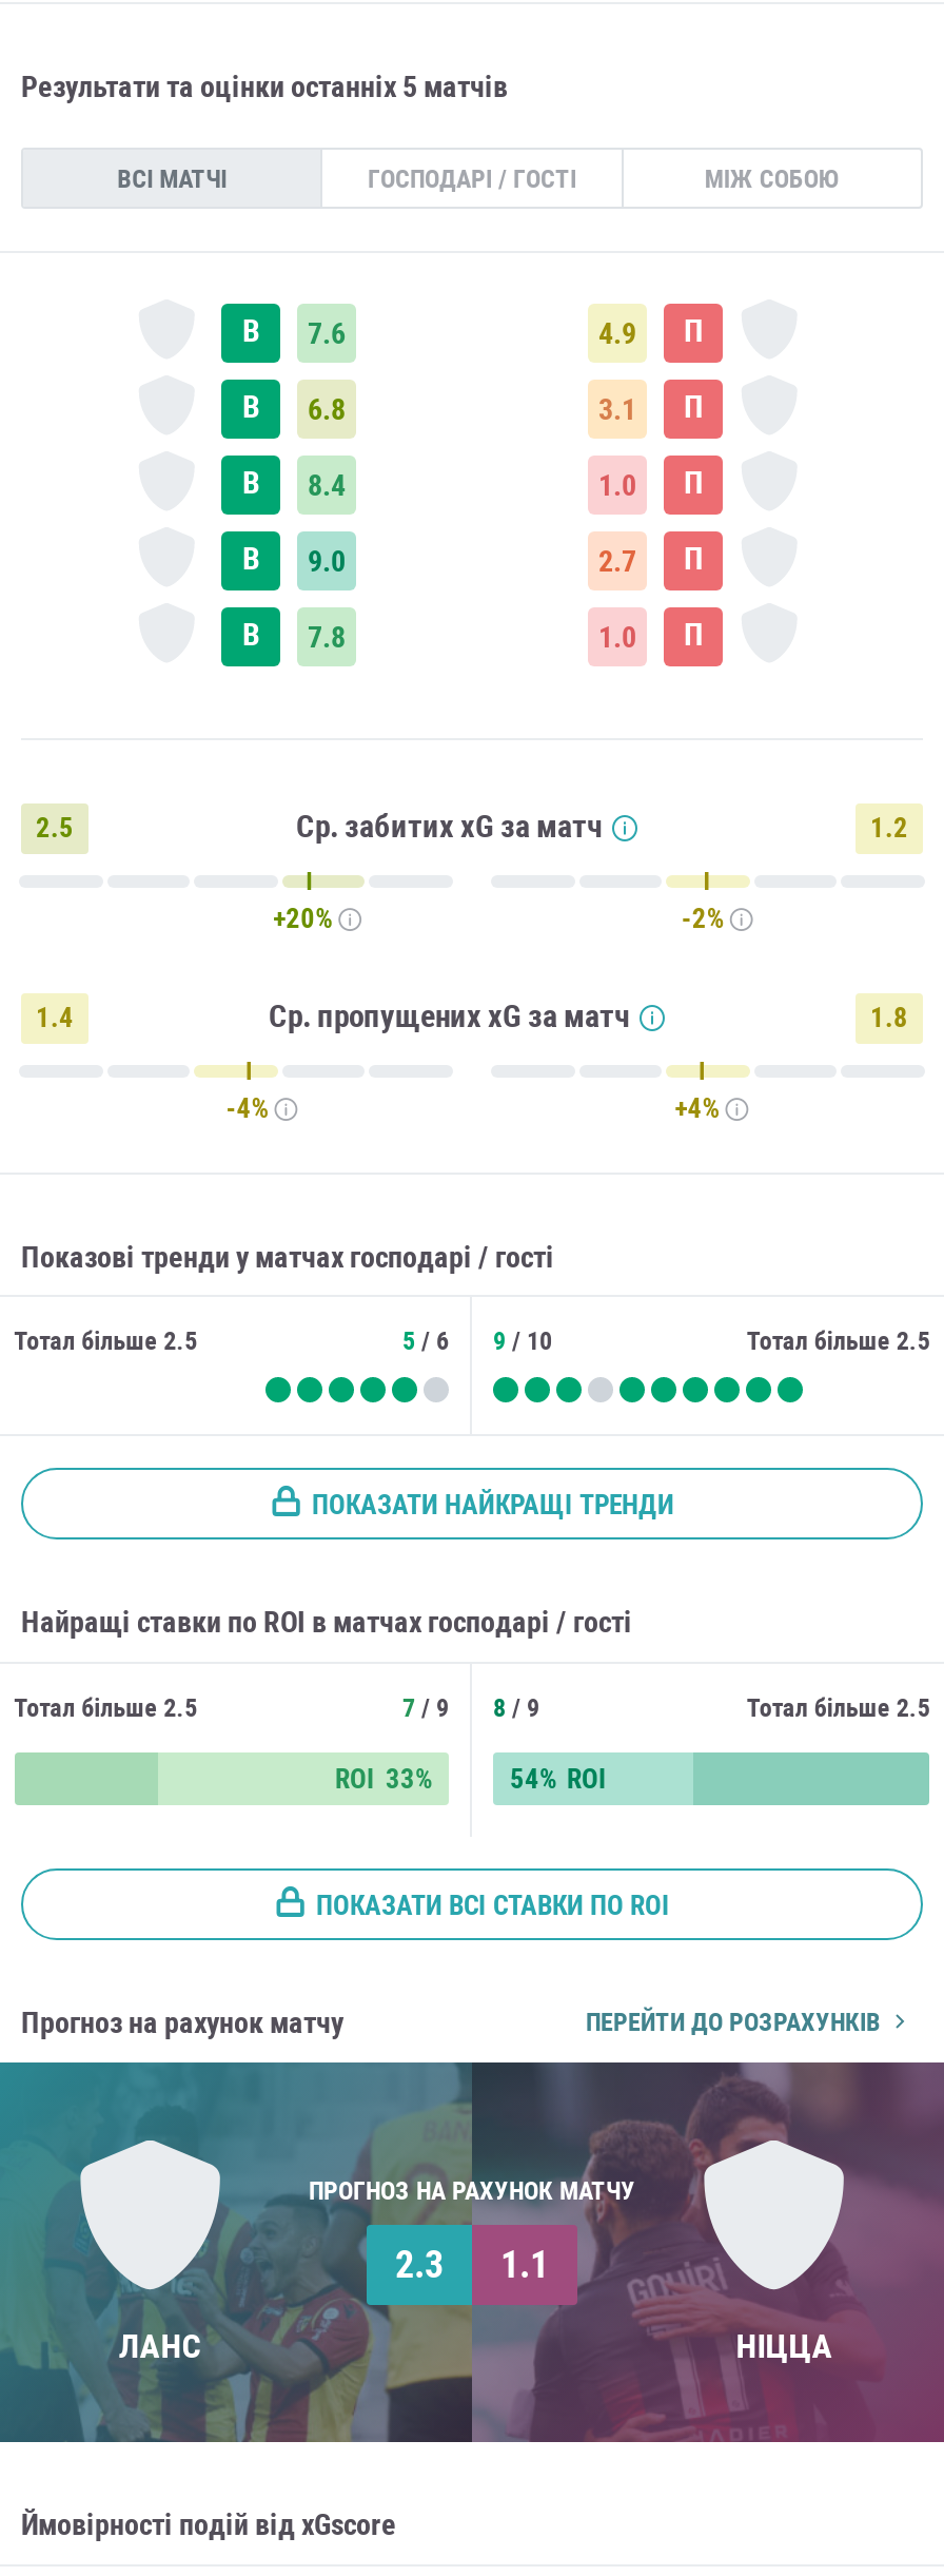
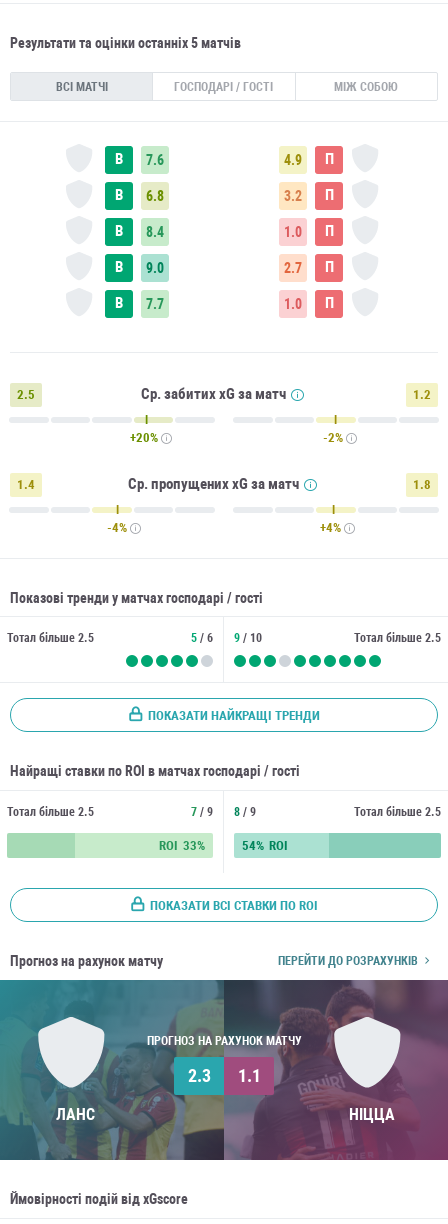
[598,388,703,426] 3.1 П -> [284,186,333,204] 3.2 П
[242,616,346,654] В 7.8 -> [115,294,164,312] В 7.7

